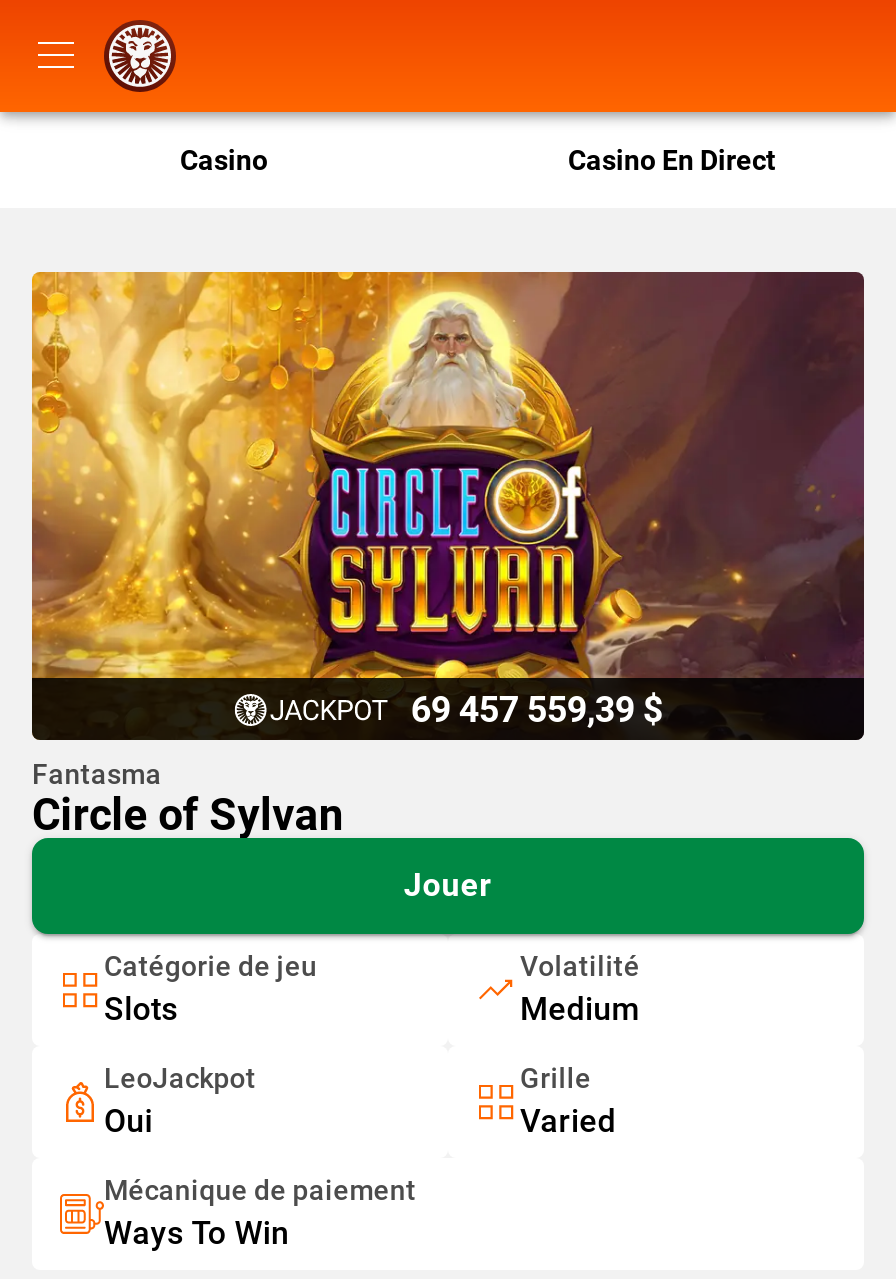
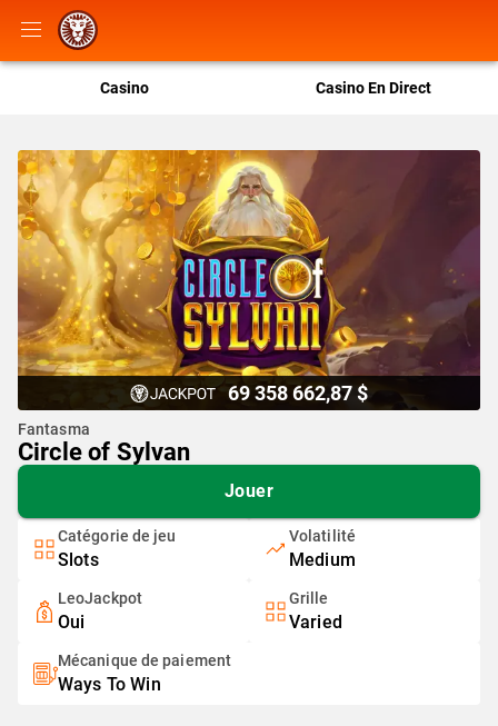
[411,688,663,730] 69 457 559,39 $ -> [228,381,368,405] 69 358 662,87 $

